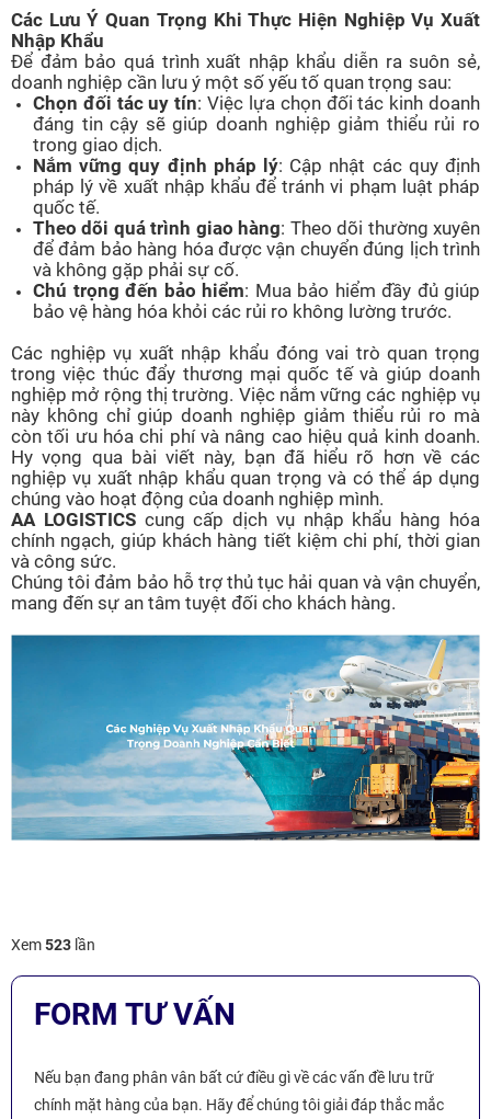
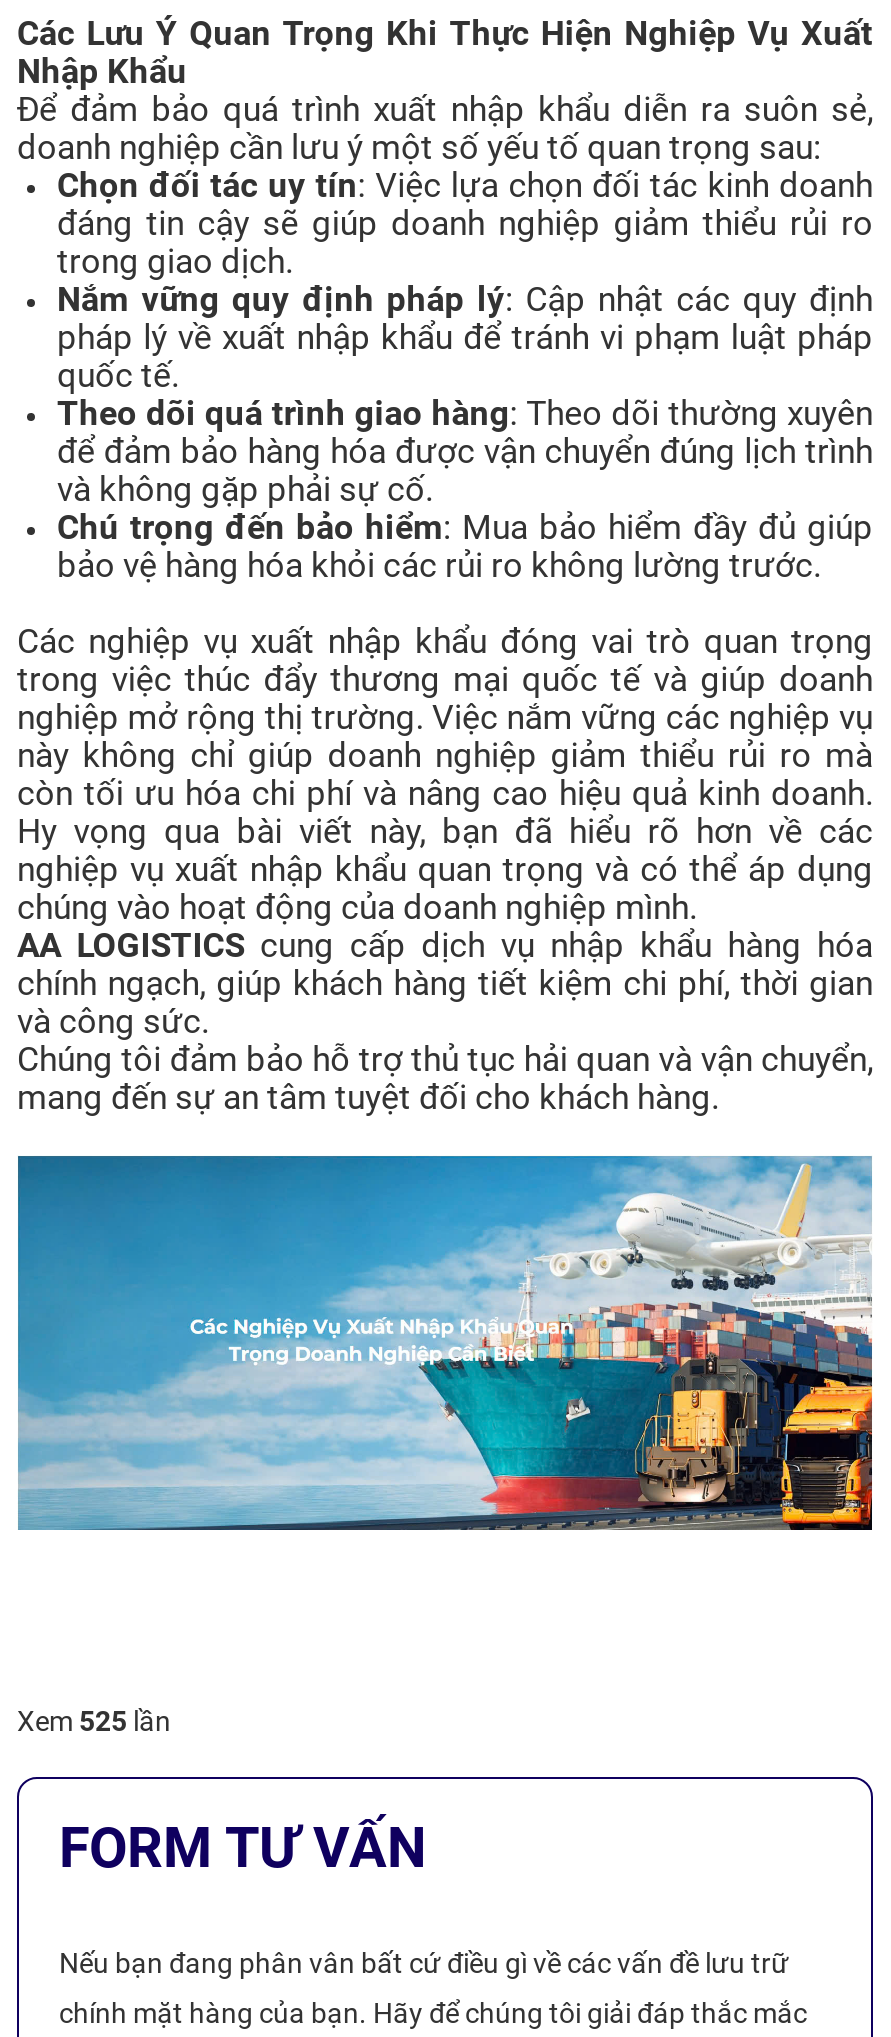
[11,936,95,953] Xem 523 lần -> [17,1705,171,1737] Xem 525 lần

